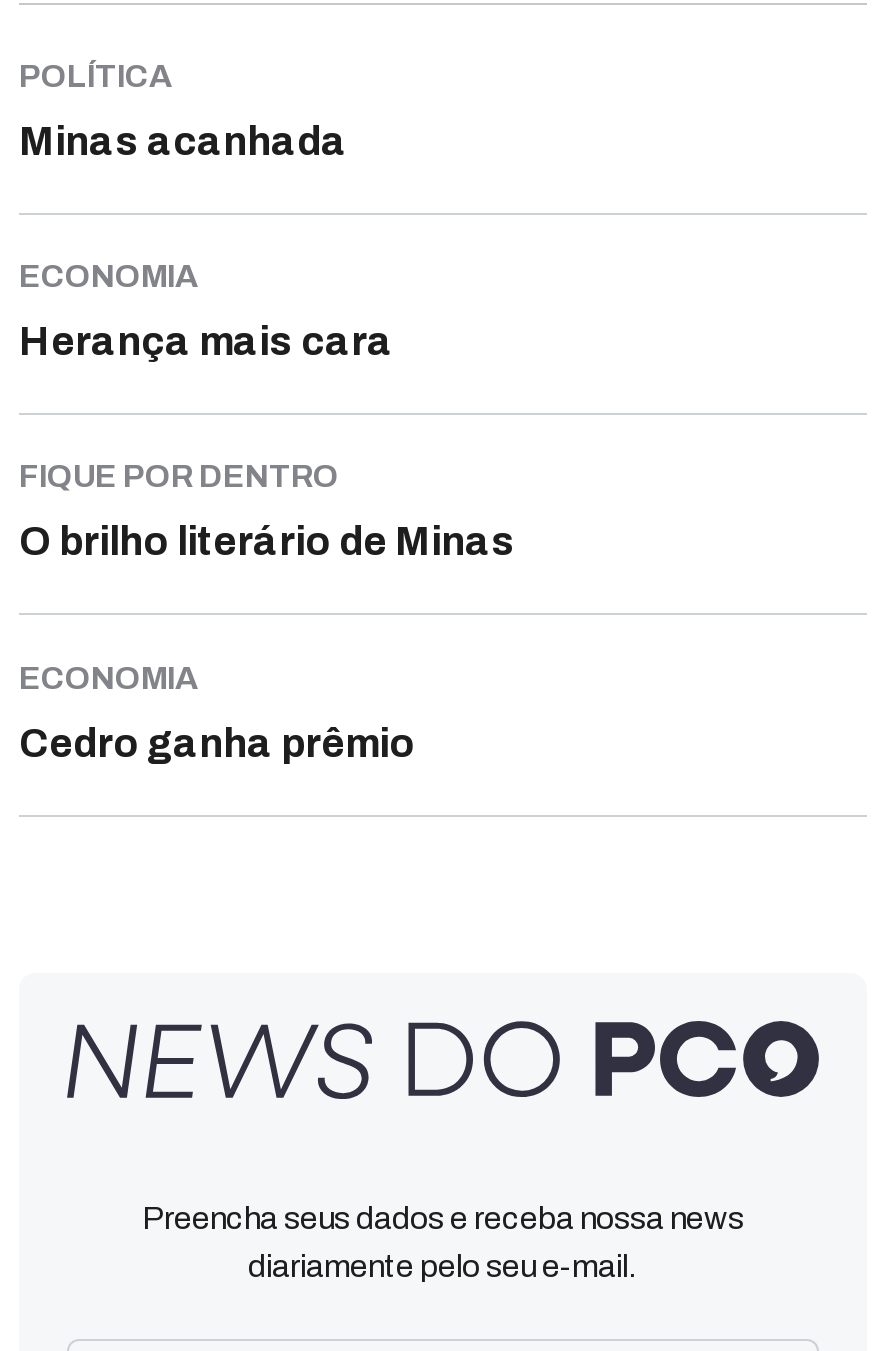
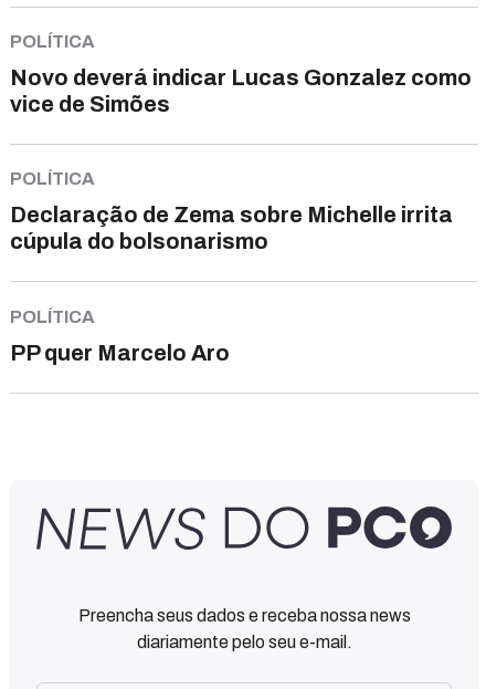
[19,119,515,765] Minas acanhada | ECONOMIA | Herança mais cara | FIQUE POR DENTRO | O brilho literário de Minas | ECONOMIA | Cedro ganha prêmio -> [10,65,472,365] Novo deverá indicar Lucas Gonzalez como | vice de Simões | POLÍTICA | Declaração de Zema sobre Michelle irrita | cúpula do bolsonarismo | POLÍTICA | PP quer Marcelo Aro

